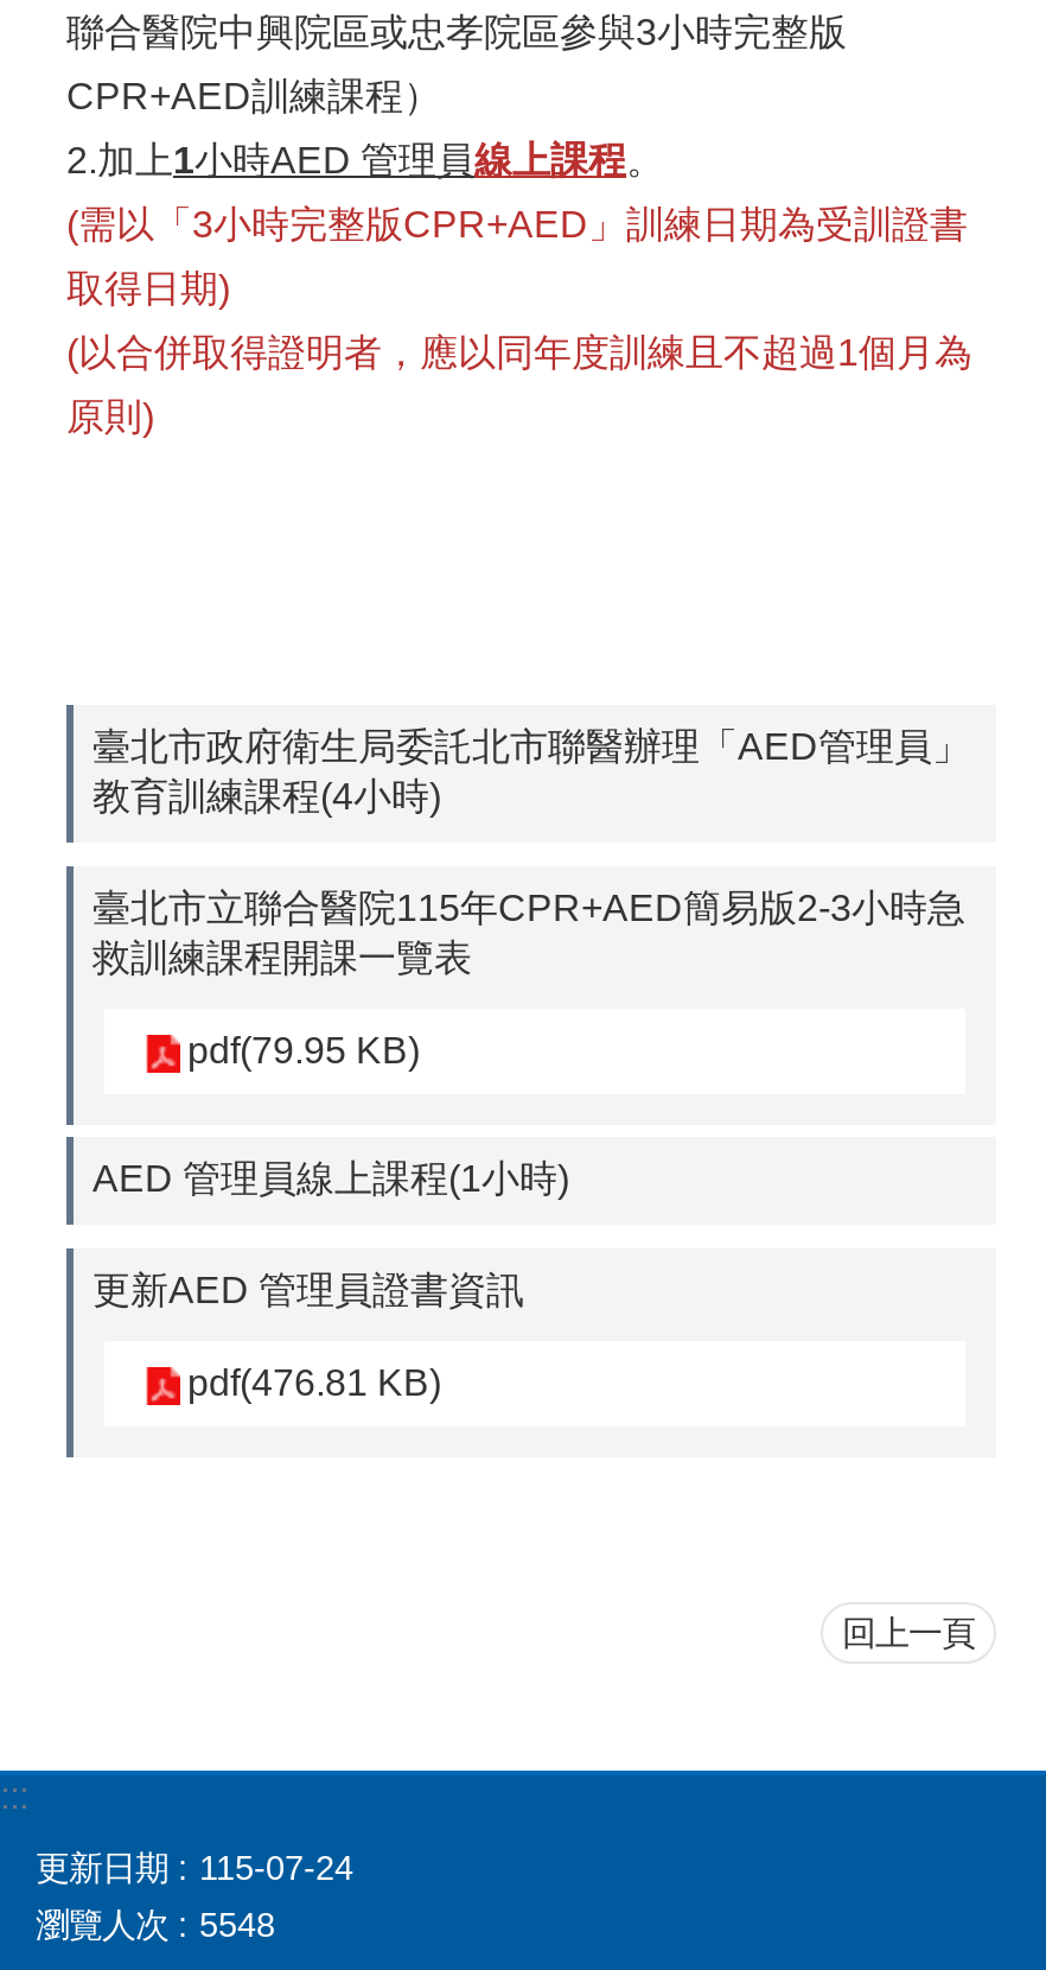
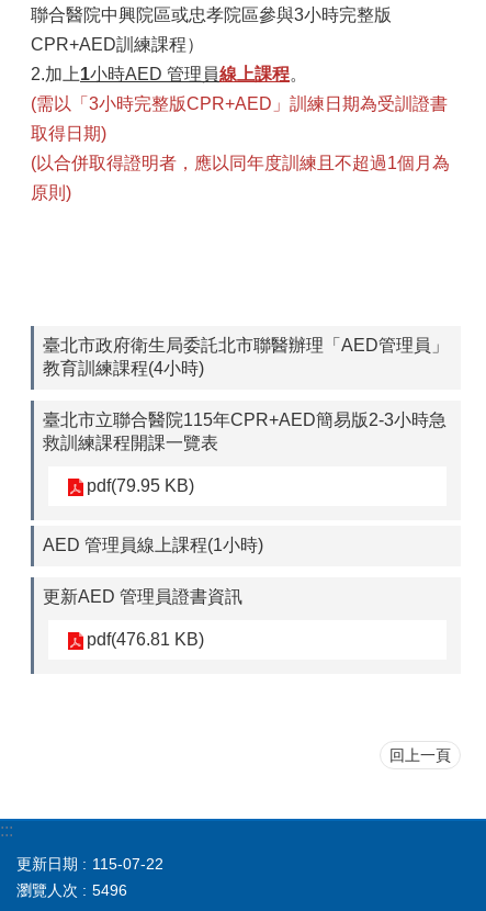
[36,1849,353,1887] 更新日期 115-07-24 -> [16,855,163,873] 更新日期 115-07-22
[199,1906,275,1944] 5548 -> [92,881,127,899] 5496

